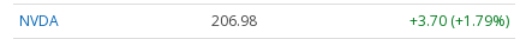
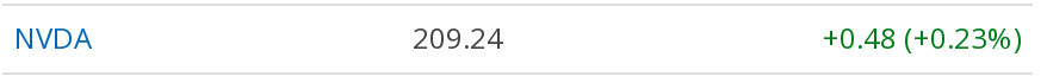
[211,10,257,30] 206.98 -> [413,18,503,58] 209.24
[410,10,509,30] +3.70 (+1.79%) -> [823,18,1021,58] +0.48 (+0.23%)

